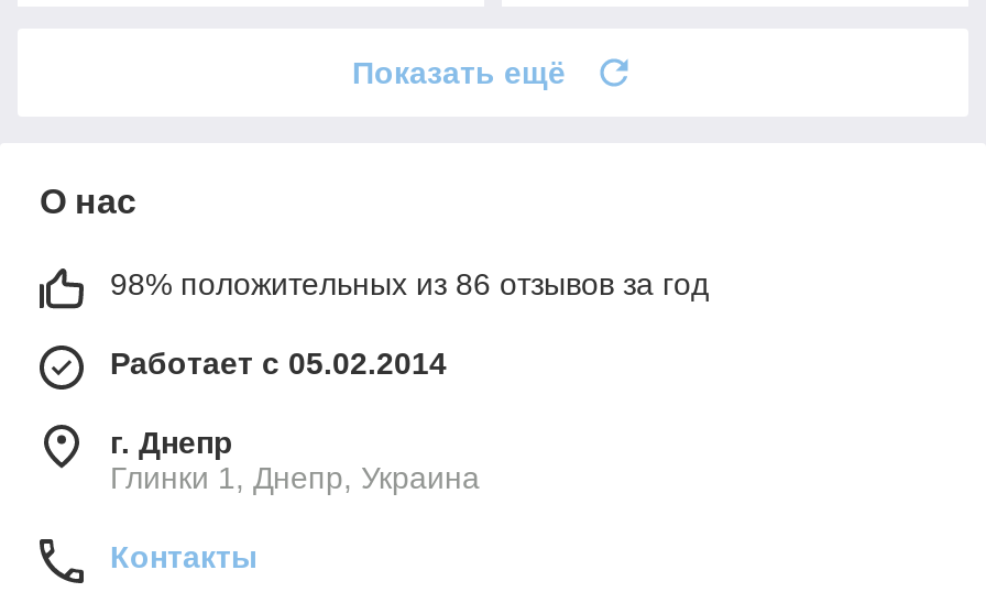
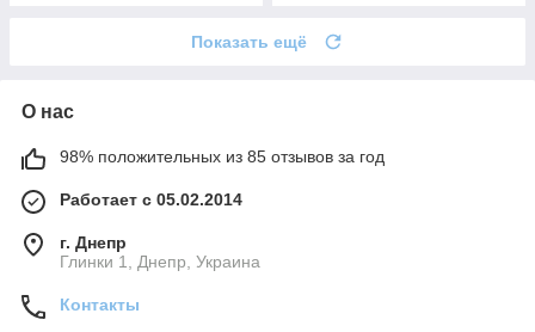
[110,266,709,301] 98% положительных из 86 отзывов за год -> [60,147,385,166] 98% положительных из 85 отзывов за год

